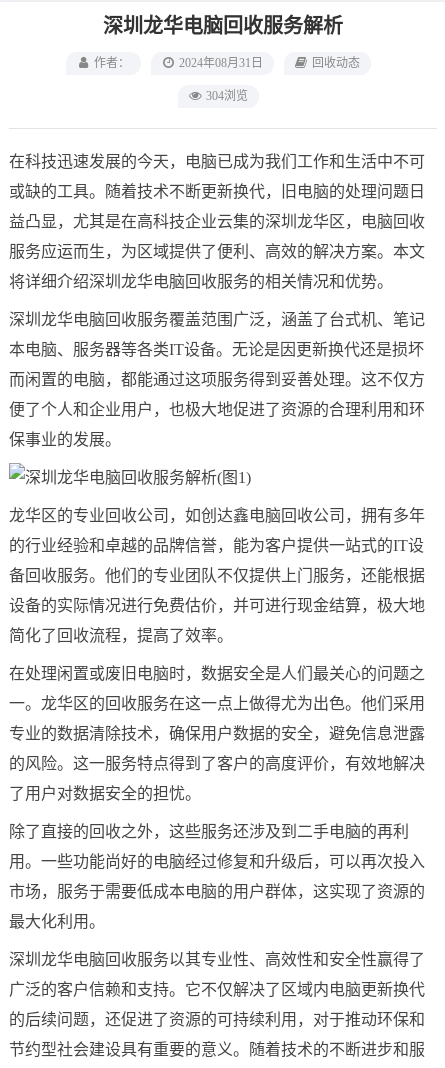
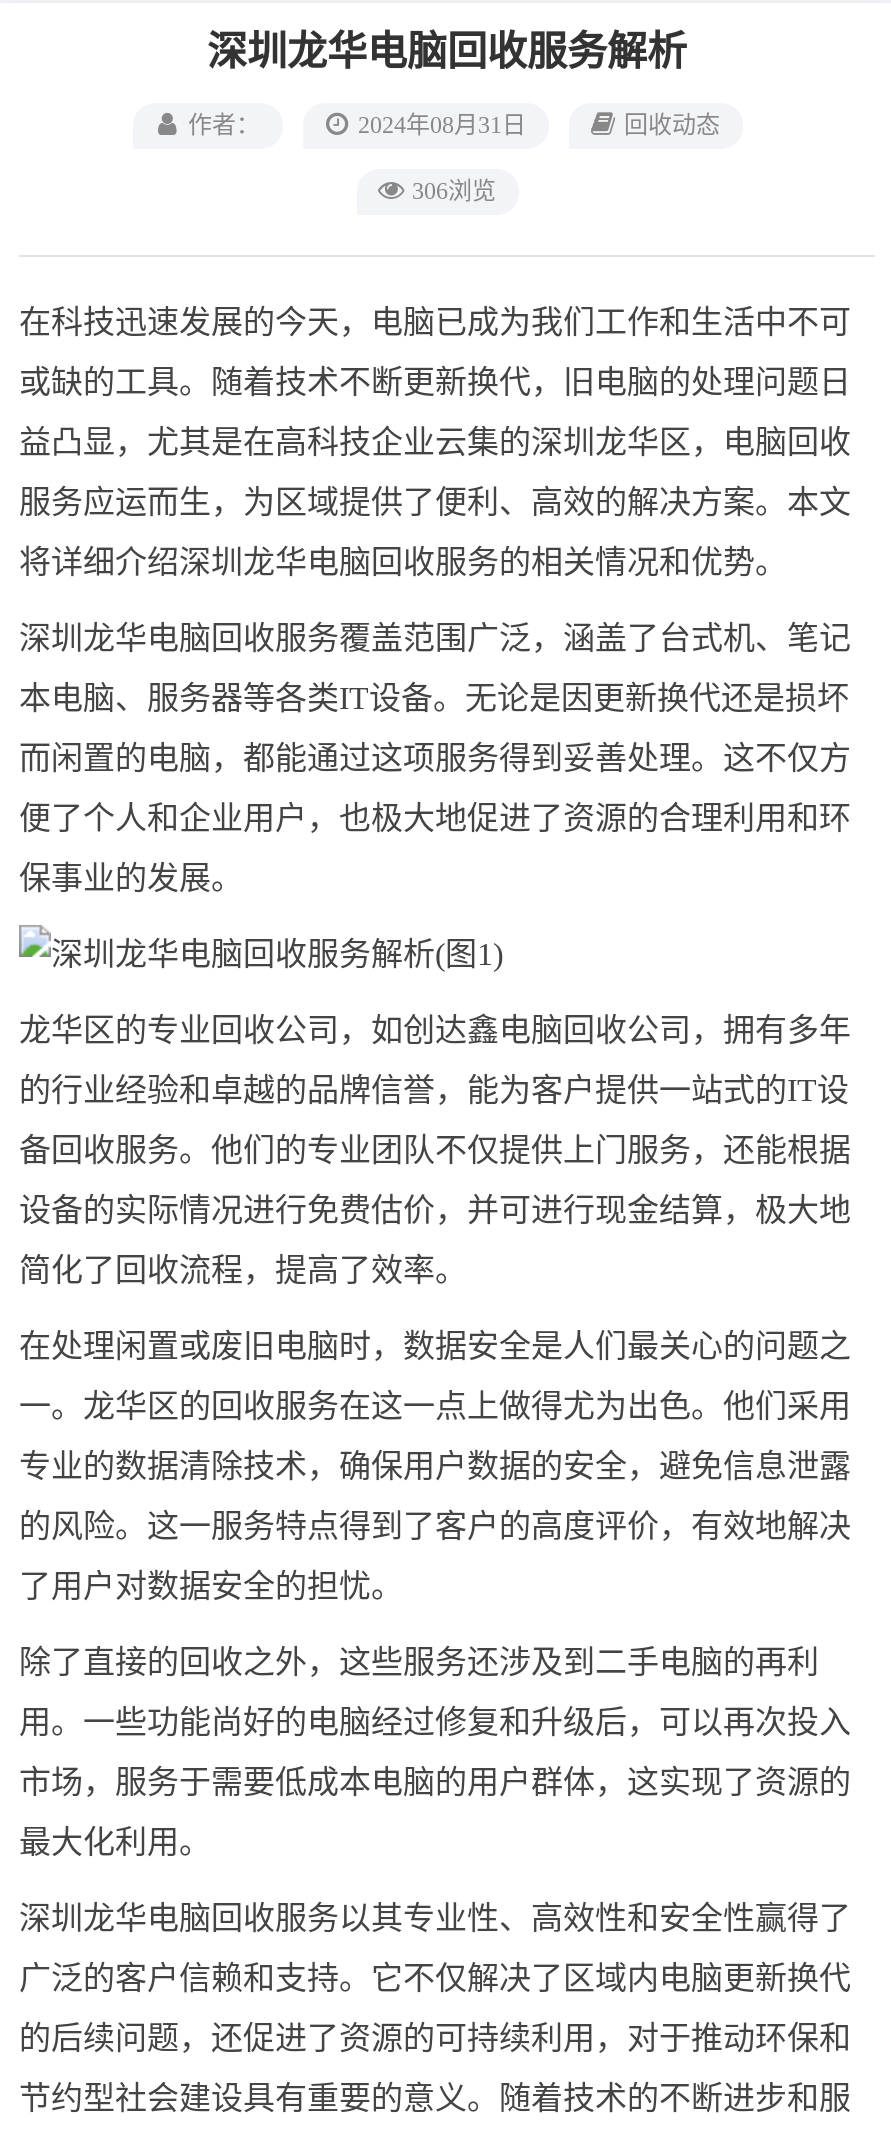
[205,89,247,103] 304浏览 -> [412,177,496,205] 306浏览

